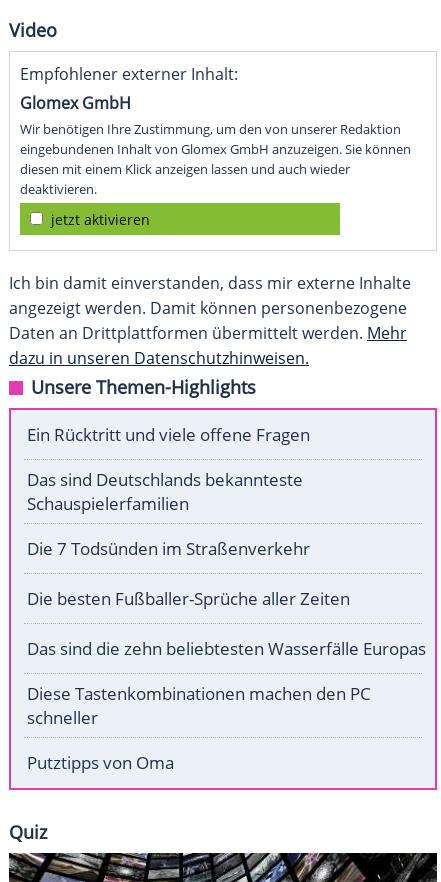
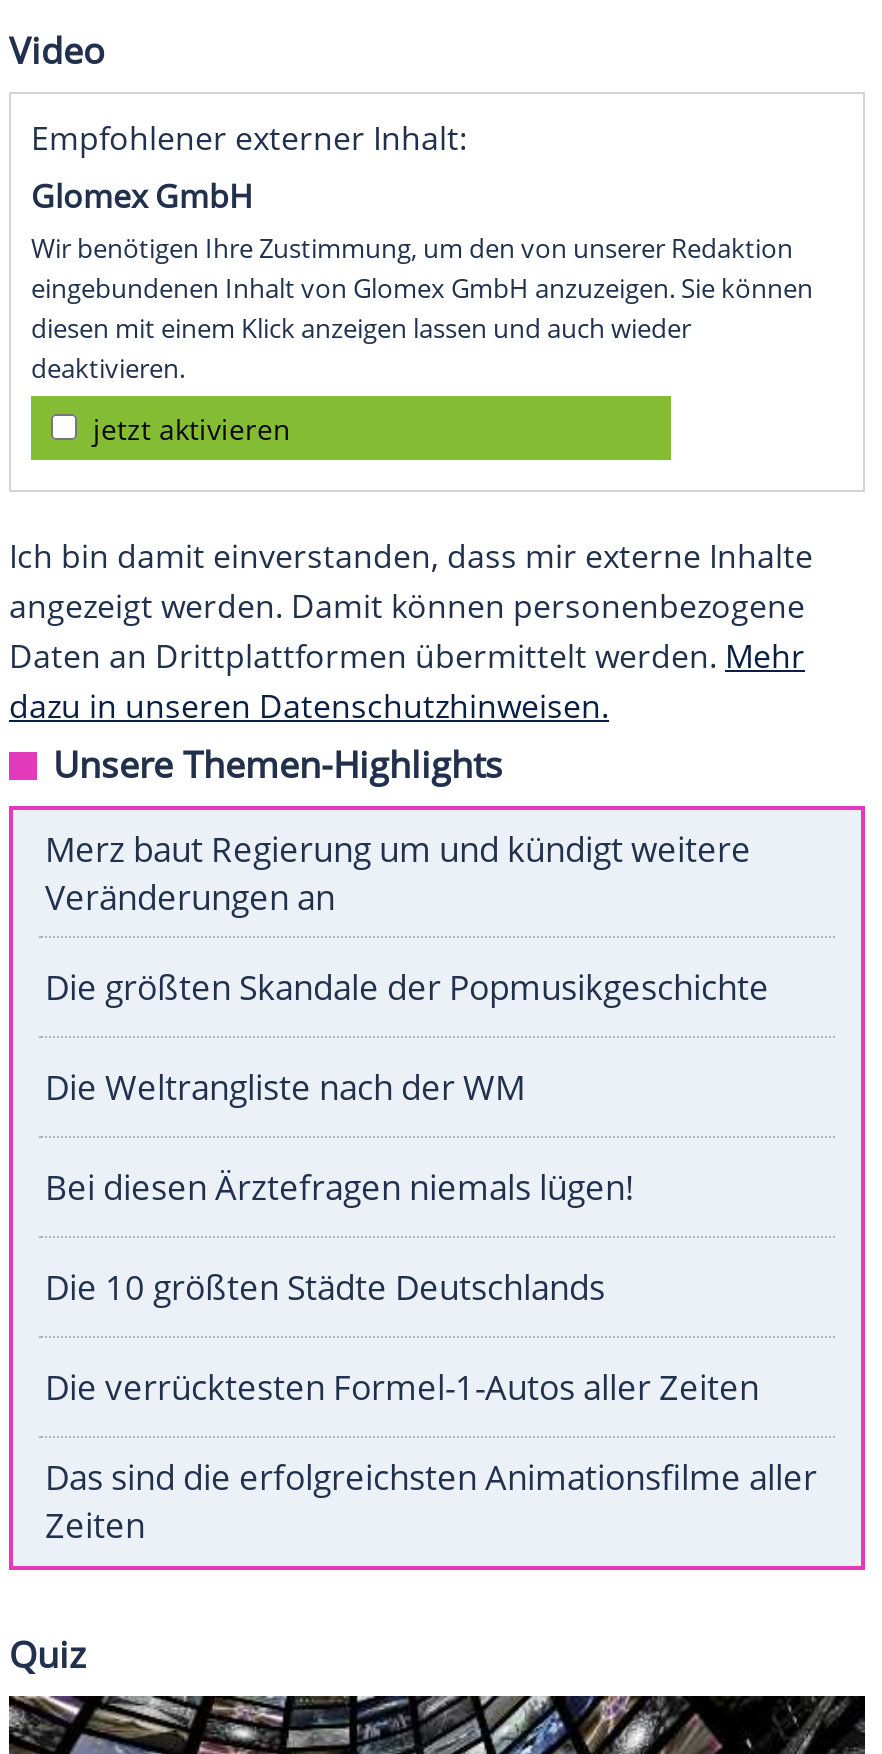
[27,423,310,446] Ein Rücktritt und viele offene Fragen -> [45,827,751,921] Merz baut Regierung um und kündigt weitere | Veränderungen an
[27,468,303,515] Das sind Deutschlands bekannteste | Schauspielerfamilien -> [45,965,769,1011] Die größten Skandale der Popmusikgeschichte
[27,537,310,560] Die 7 Todsünden im Straßenverkehr -> [45,1065,525,1111] Die Weltrangliste nach der WM
[27,587,350,610] Die besten Fußballer-Sprüche aller Zeiten -> [45,1165,635,1211] Bei diesen Ärztefragen niemals lügen!
[27,637,426,660] Das sind die zehn beliebtesten Wasserfälle Europas -> [45,1265,605,1311] Die 10 größten Städte Deutschlands
[27,682,371,729] Diese Tastenkombinationen machen den PC | schneller -> [45,1365,759,1411] Die verrücktesten Formel-1-Autos aller Zeiten
[27,751,174,774] Putztipps von Oma -> [45,1455,817,1549] Das sind die erfolgreichsten Animationsfilme aller | Zeiten

